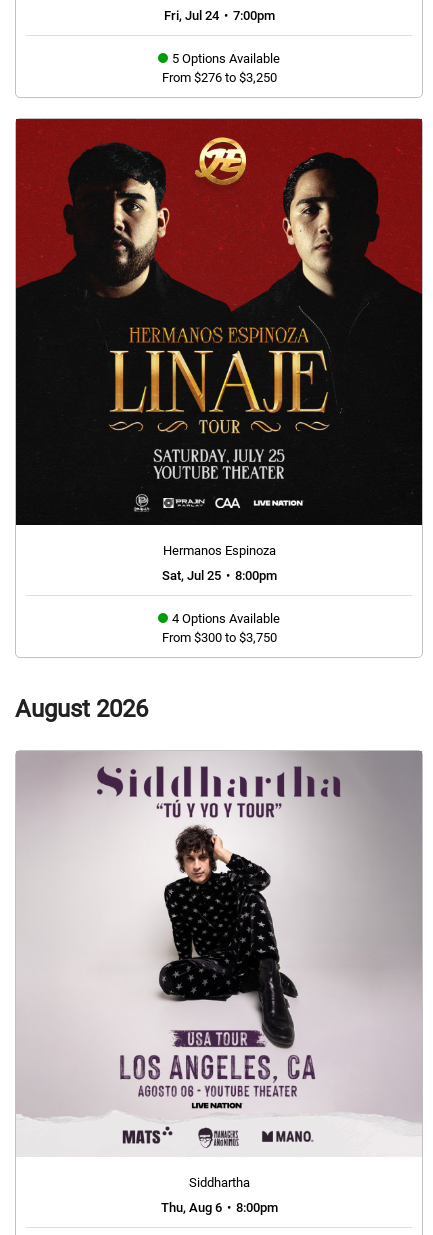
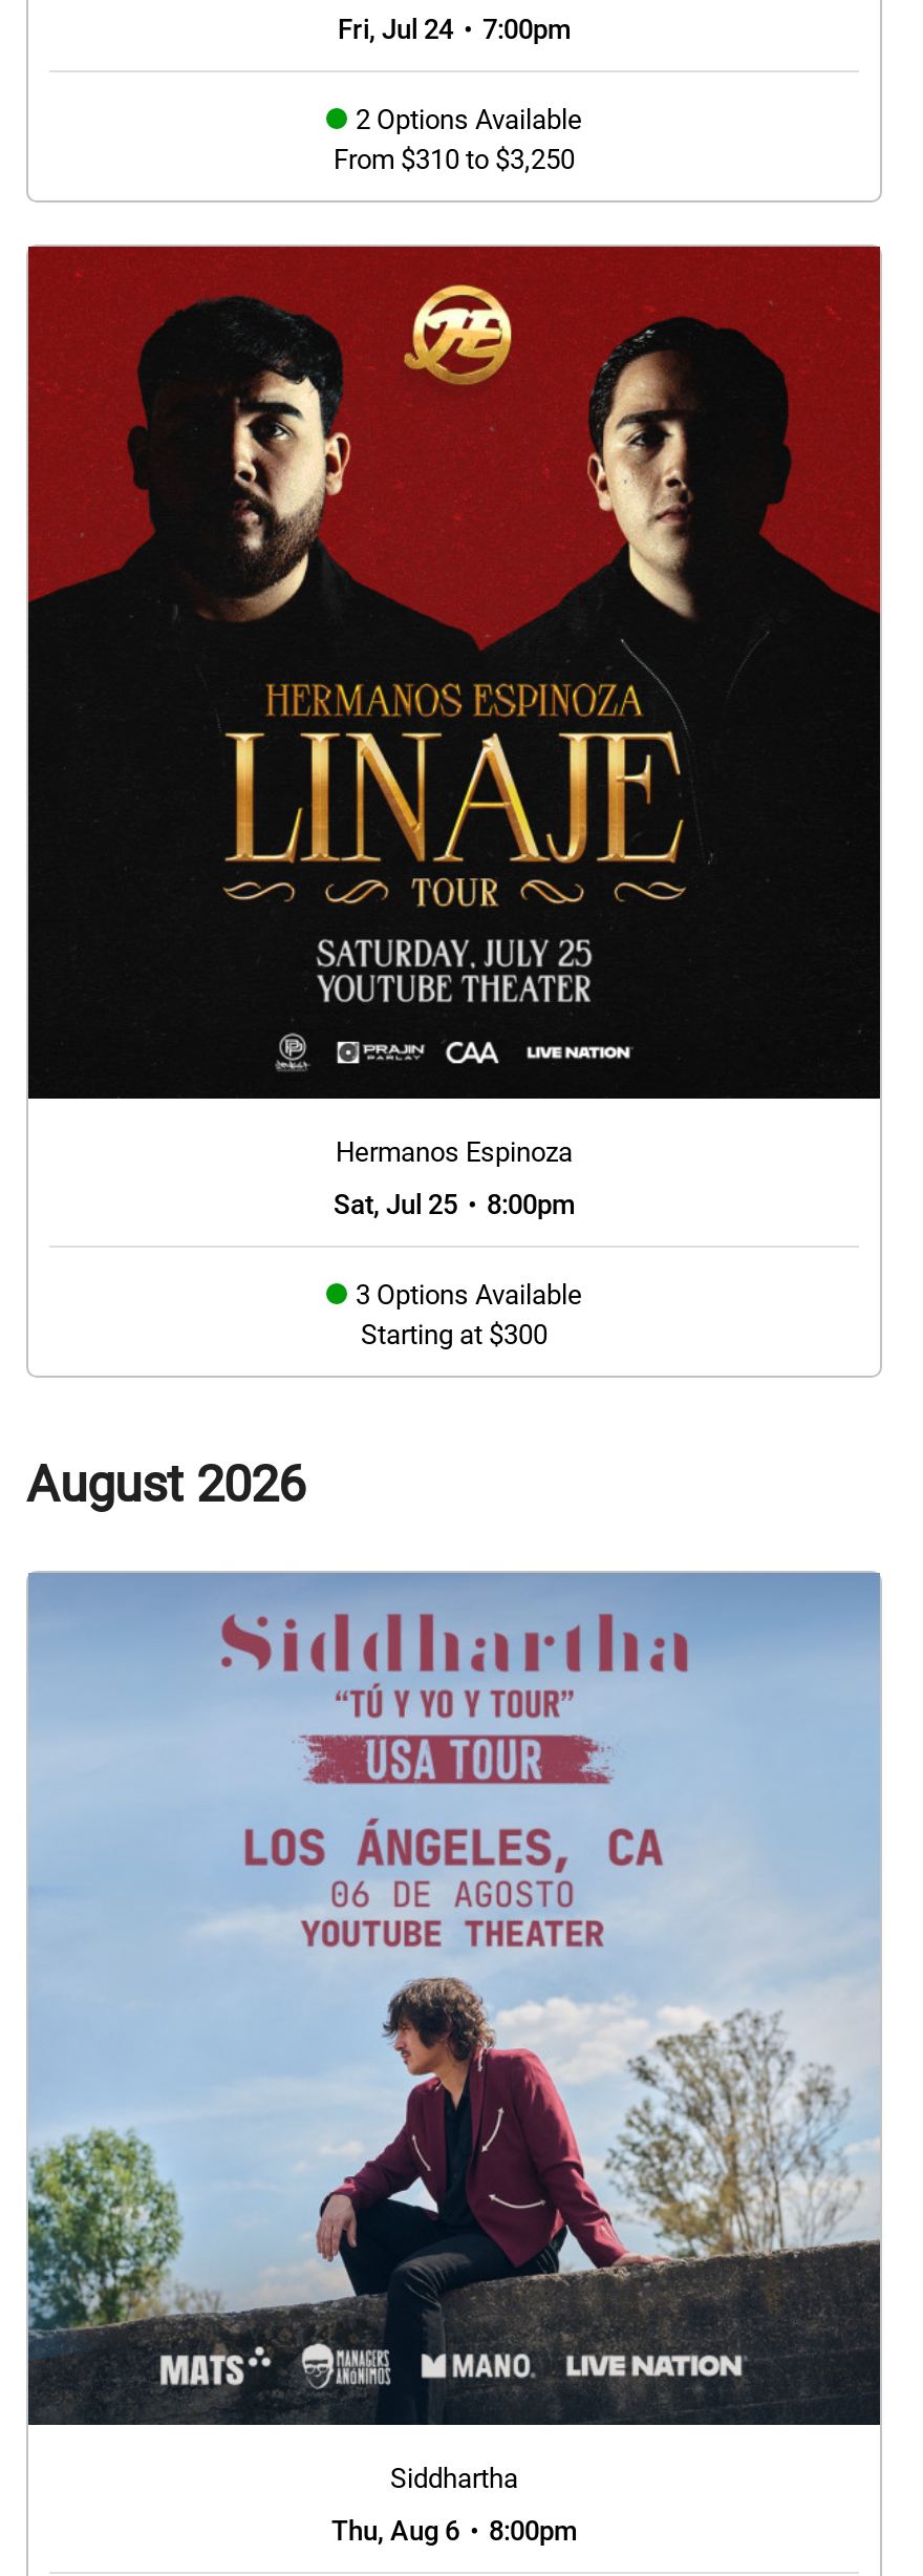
[172,51,280,66] 5 Options Available -> [356,104,582,135] 2 Options Available
[161,70,276,85] From $276 to $3,250 -> [334,144,575,175] From $310 to $3,250
[161,611,280,645] 4 Options Available | From $300 to $3,750 -> [356,1279,582,1350] 3 Options Available | Starting at $300
[16,751,422,1157] [image] -> [26,1573,882,2427] [image]

